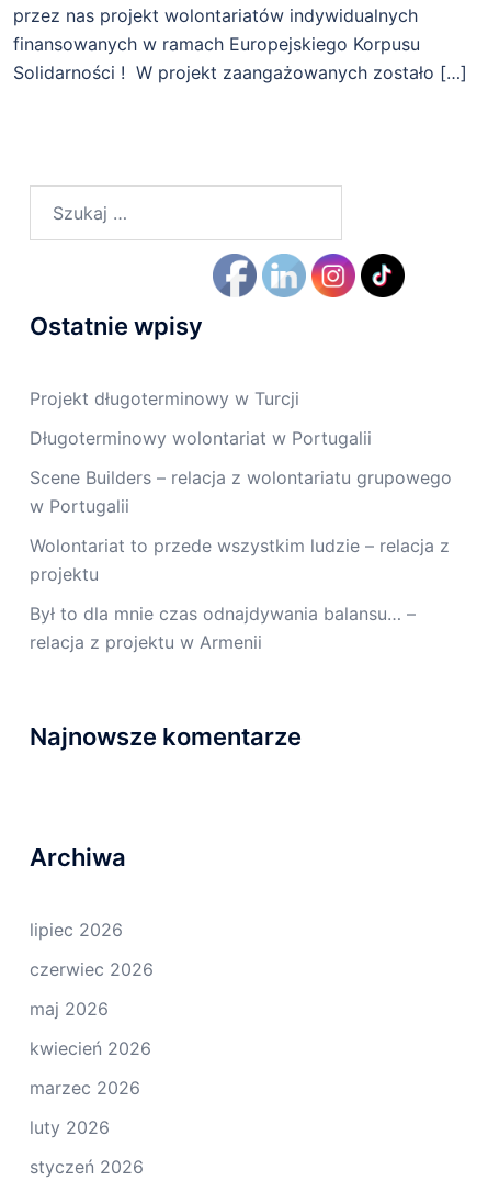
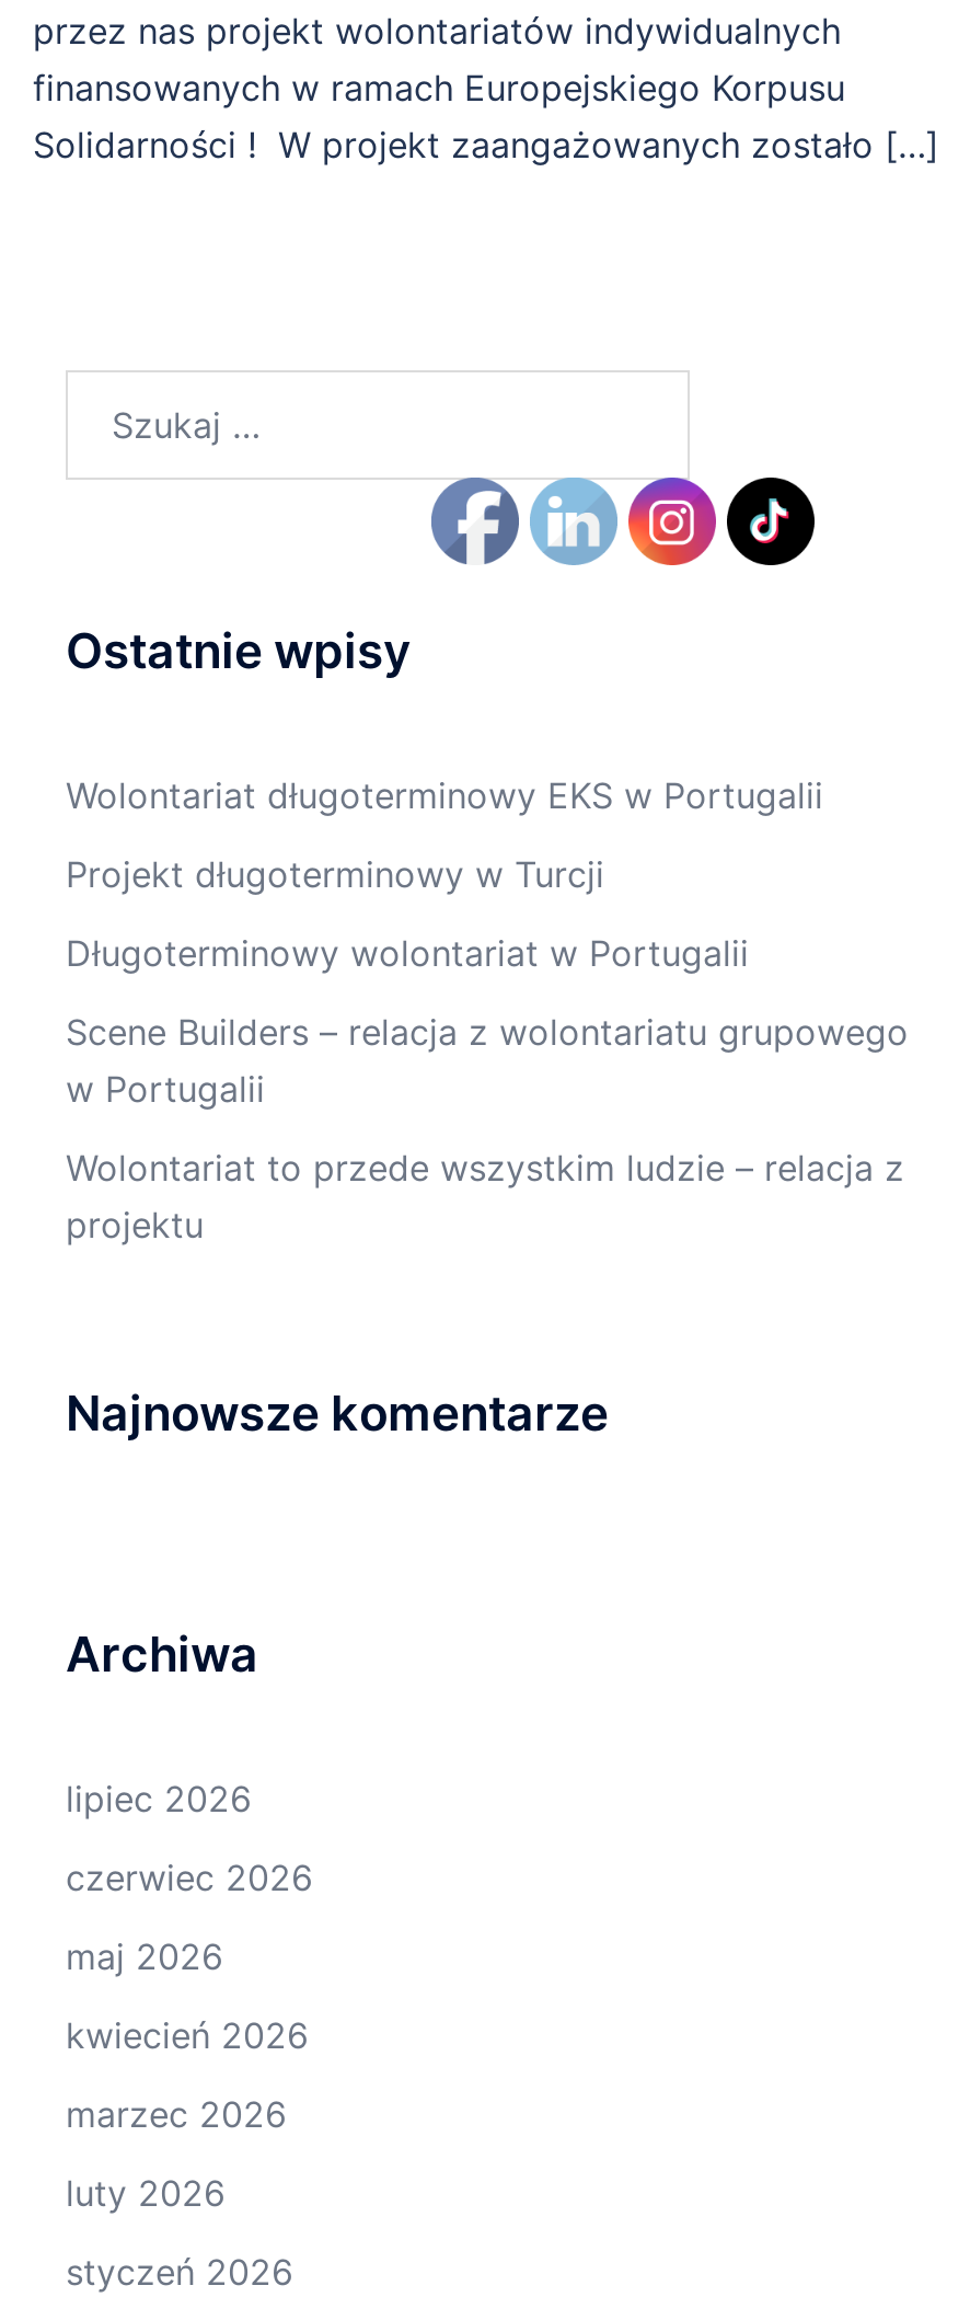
[212,239,406,299] [image] -> [429,475,817,594] [image]
none -> [66,774,823,818] Wolontariat długoterminowy EKS w Portugalii
moved [30,388,452,585] -> [66,853,909,1247]: Projekt długoterminowy w Turcji | Długoterminowy wolontariat w Portugalii | Scene Builders – relacja z wolontariatu grupowego | w Portugalii | Wolontariat to przede wszystkim ludzie – relacja z | projektu
[30,603,416,654] Był to dla mnie czas odnajdywania balansu… – | relacja z projektu w Armenii -> none

